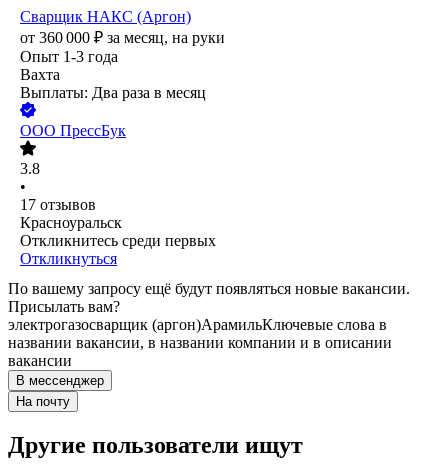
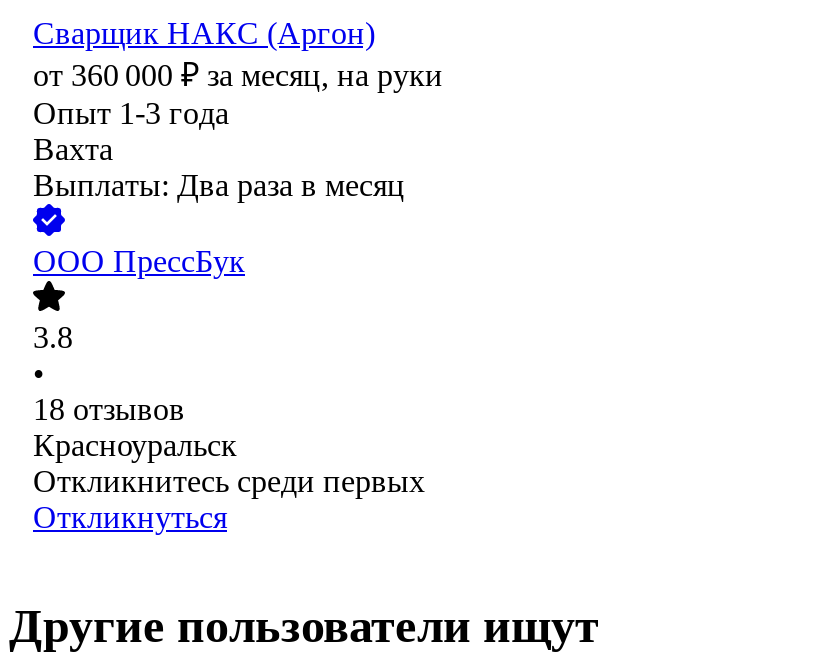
[20,196,96,213] 17 отзывов -> [33,393,185,427] 18 отзывов
[8,280,410,409] По вашему запросу ещё будут появляться новые вакансии. | Присылать вам? | электрогазосварщик (аргон)АрамильКлючевые слова в | названии вакансии, в названии компании и в описании | вакансии | В мессенджер | На почту -> none

